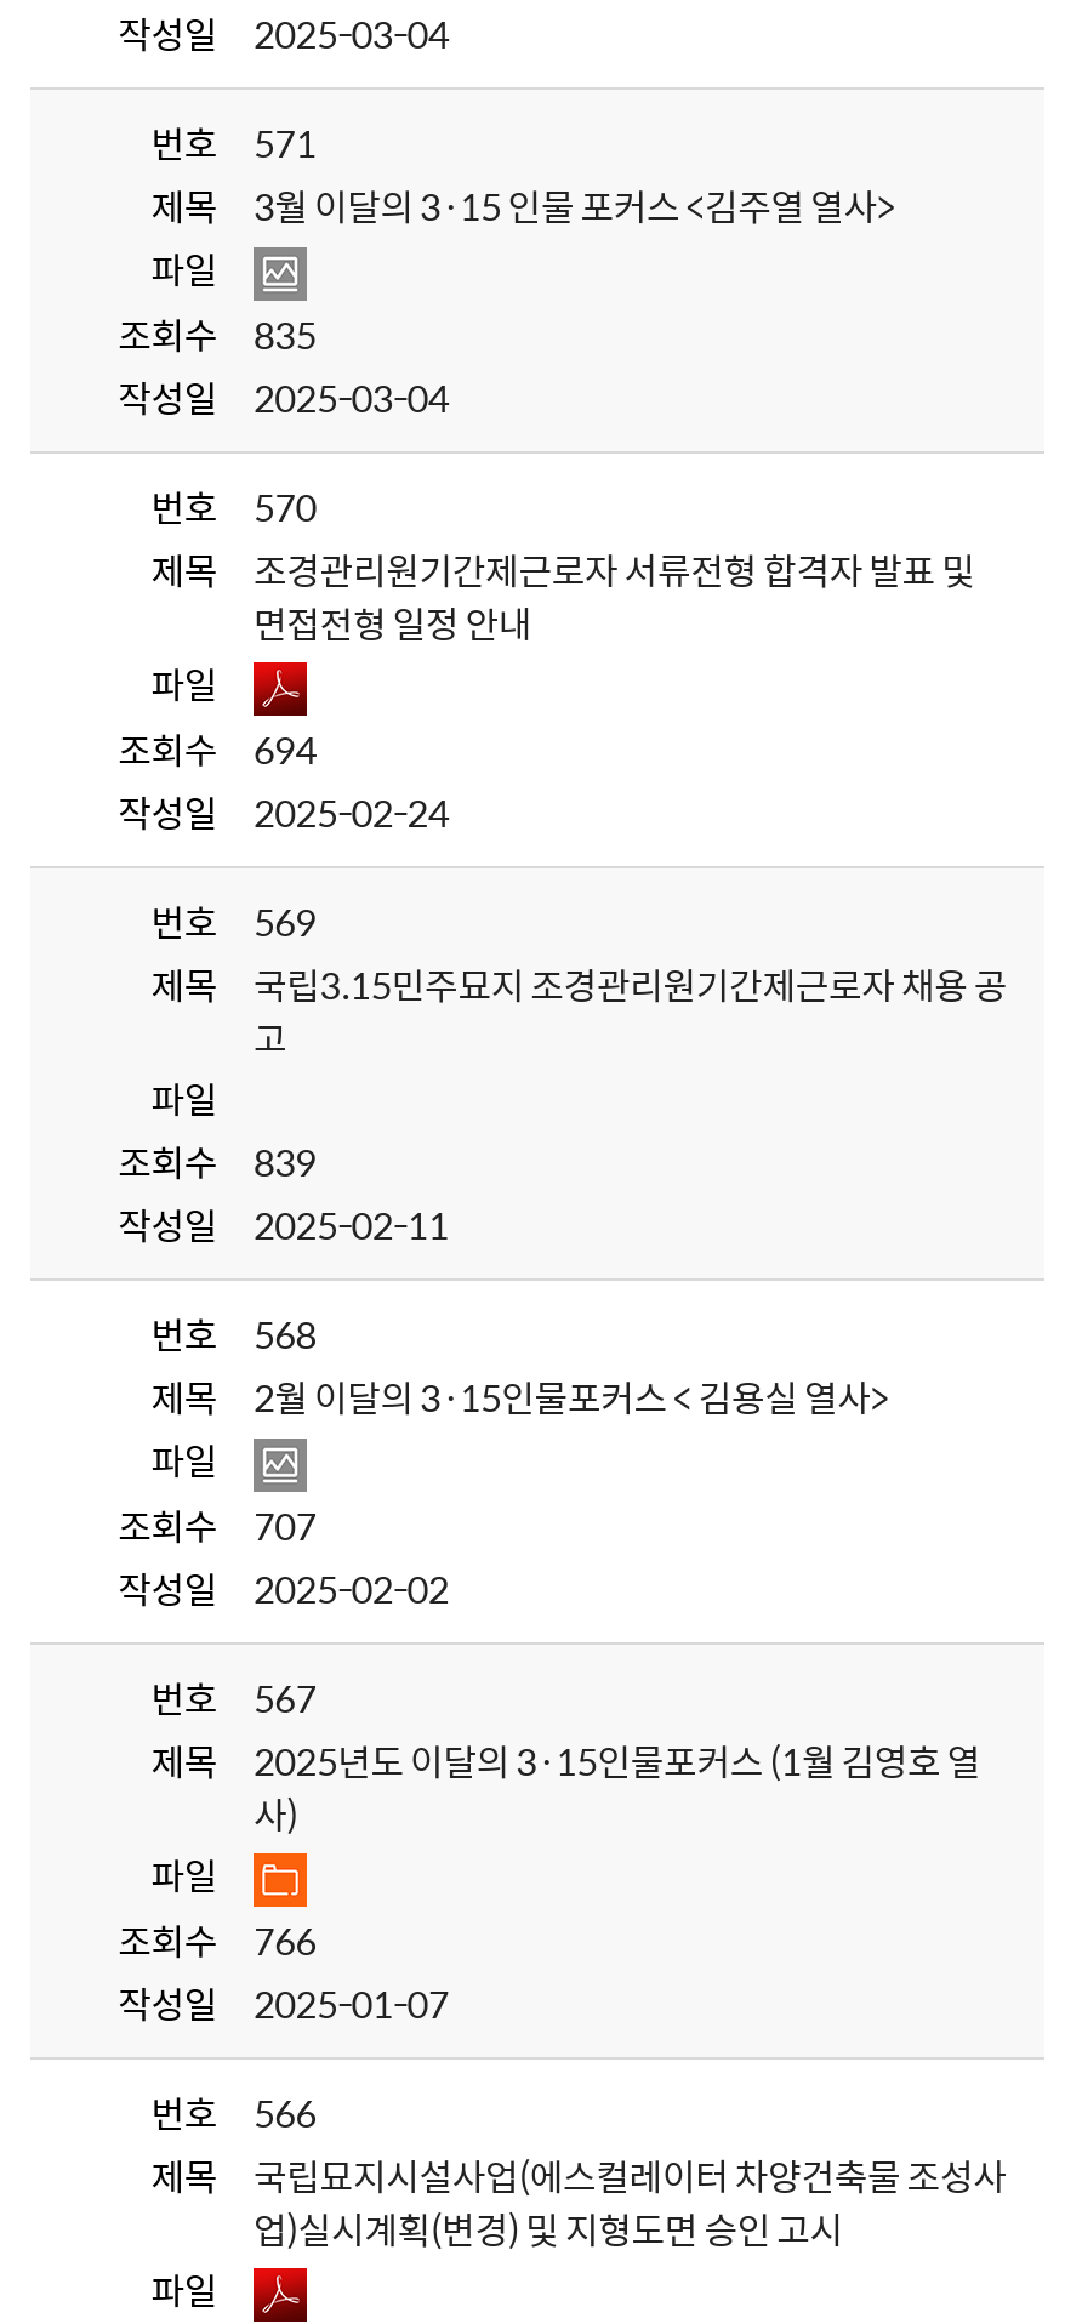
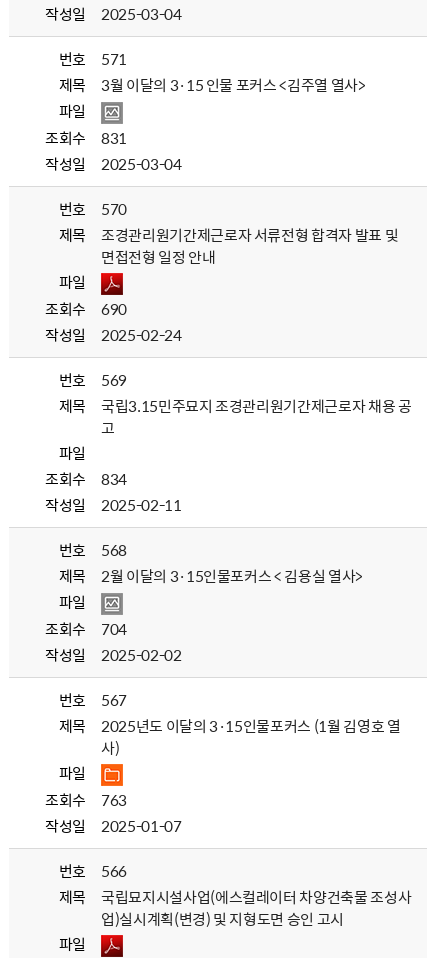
[118,308,316,361] 조회수 835 -> [45,127,127,149] 조회수 831
[118,723,316,776] 조회수 694 -> [45,298,127,320] 조회수 690
[118,1135,316,1189] 조회수 839 -> [45,468,127,490] 조회수 834
[118,1499,316,1553] 조회수 707 -> [45,618,127,640] 조회수 704
[118,1914,316,1967] 조회수 766 -> [45,789,127,811] 조회수 763

